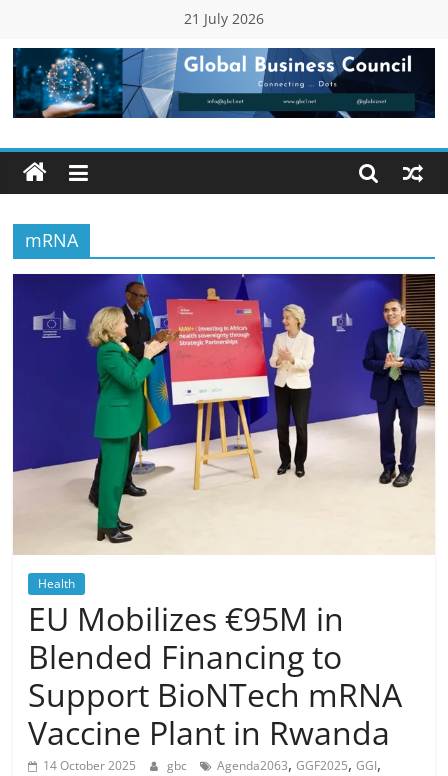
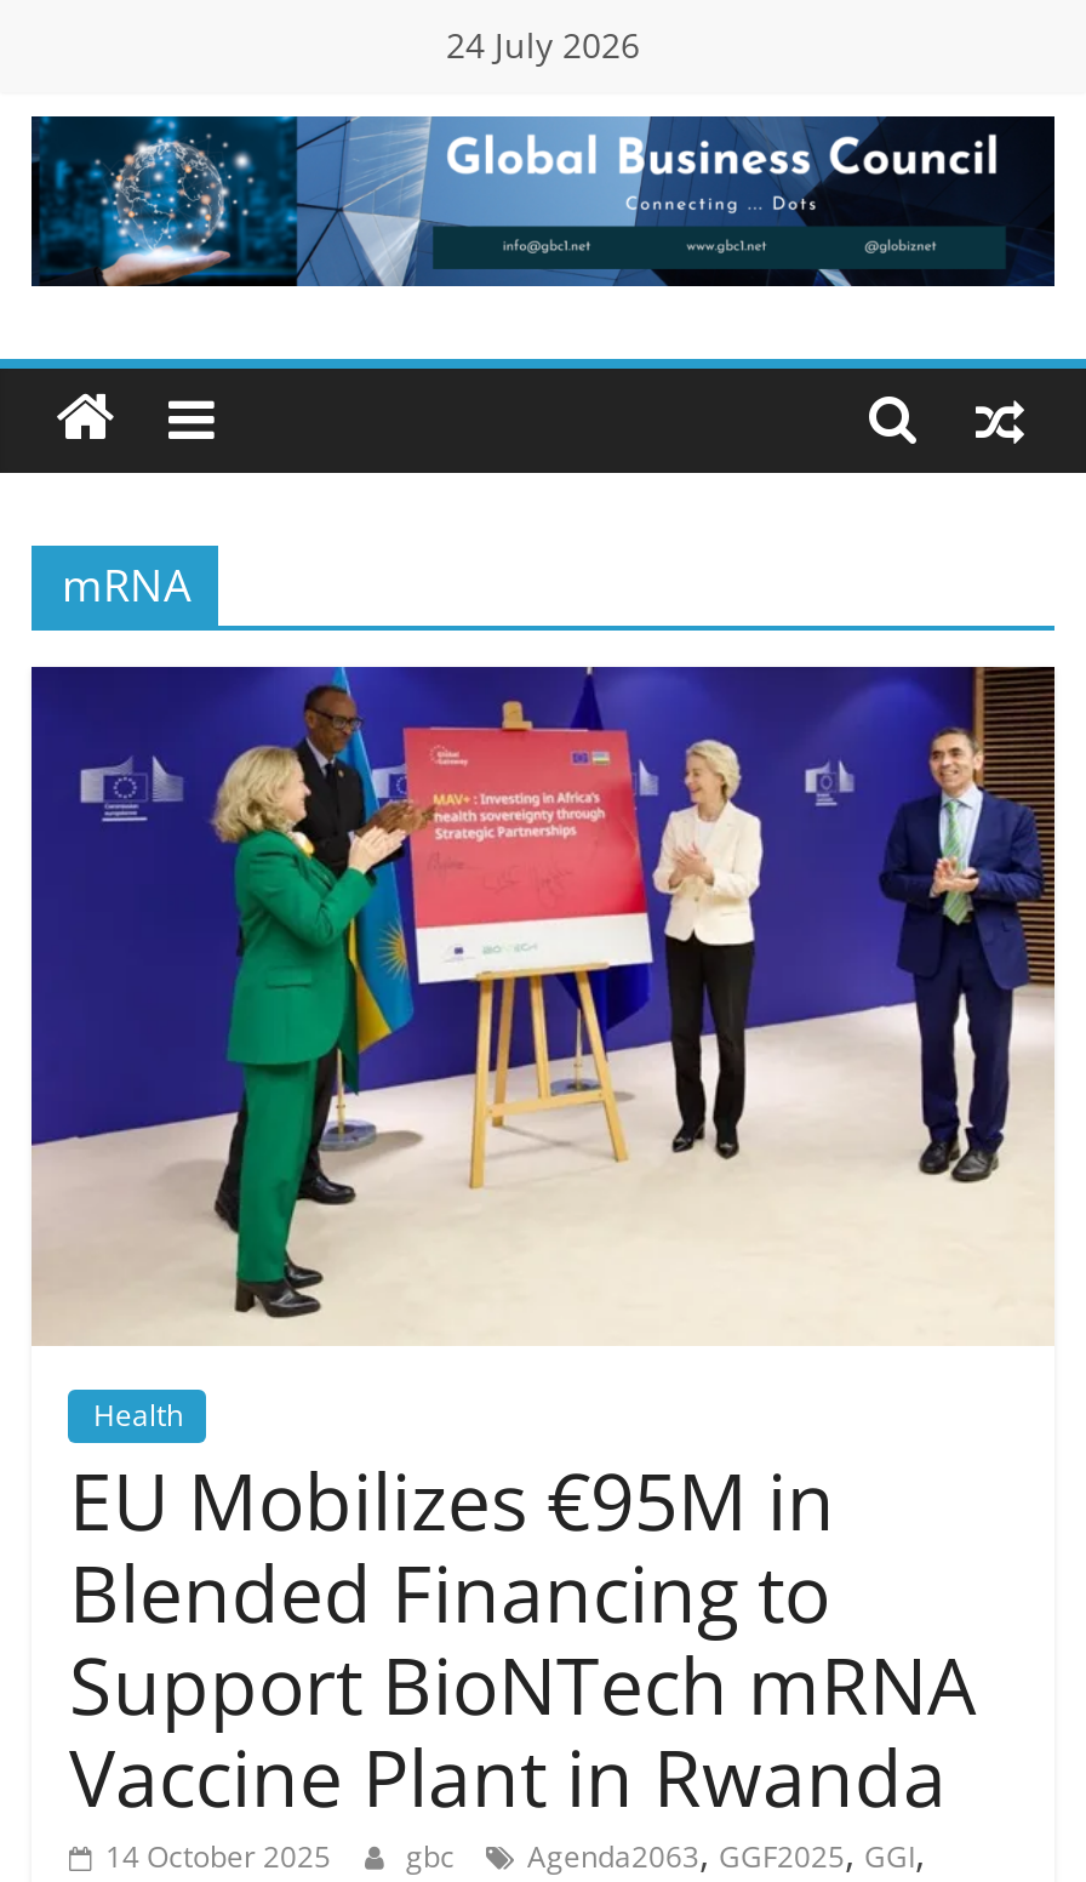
[184,9,264,28] 21 July 2026 -> [446,22,640,68] 24 July 2026

